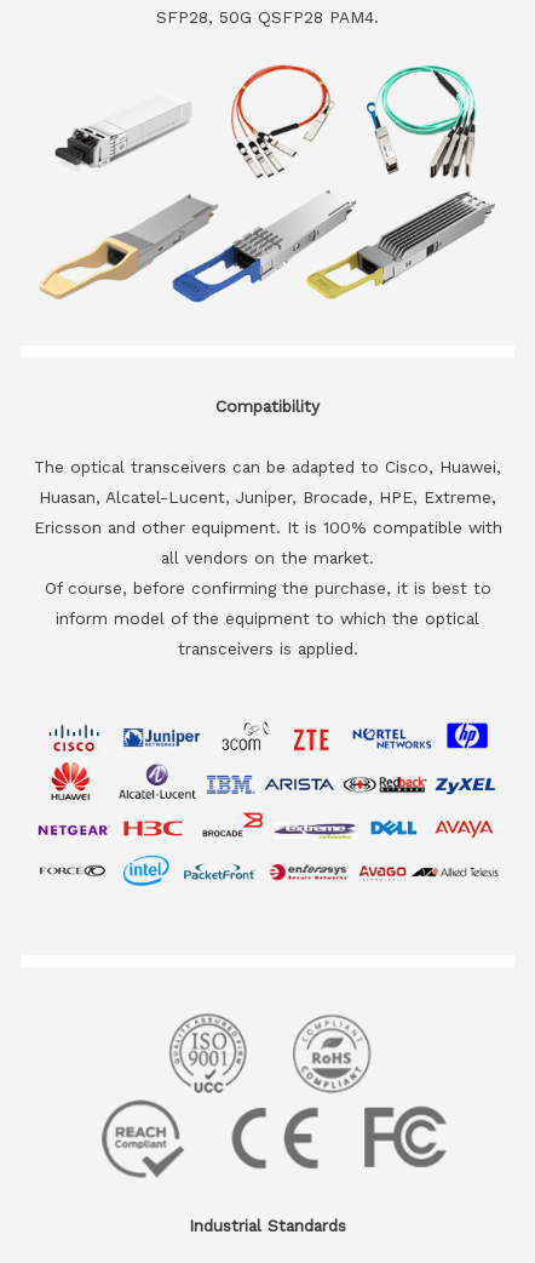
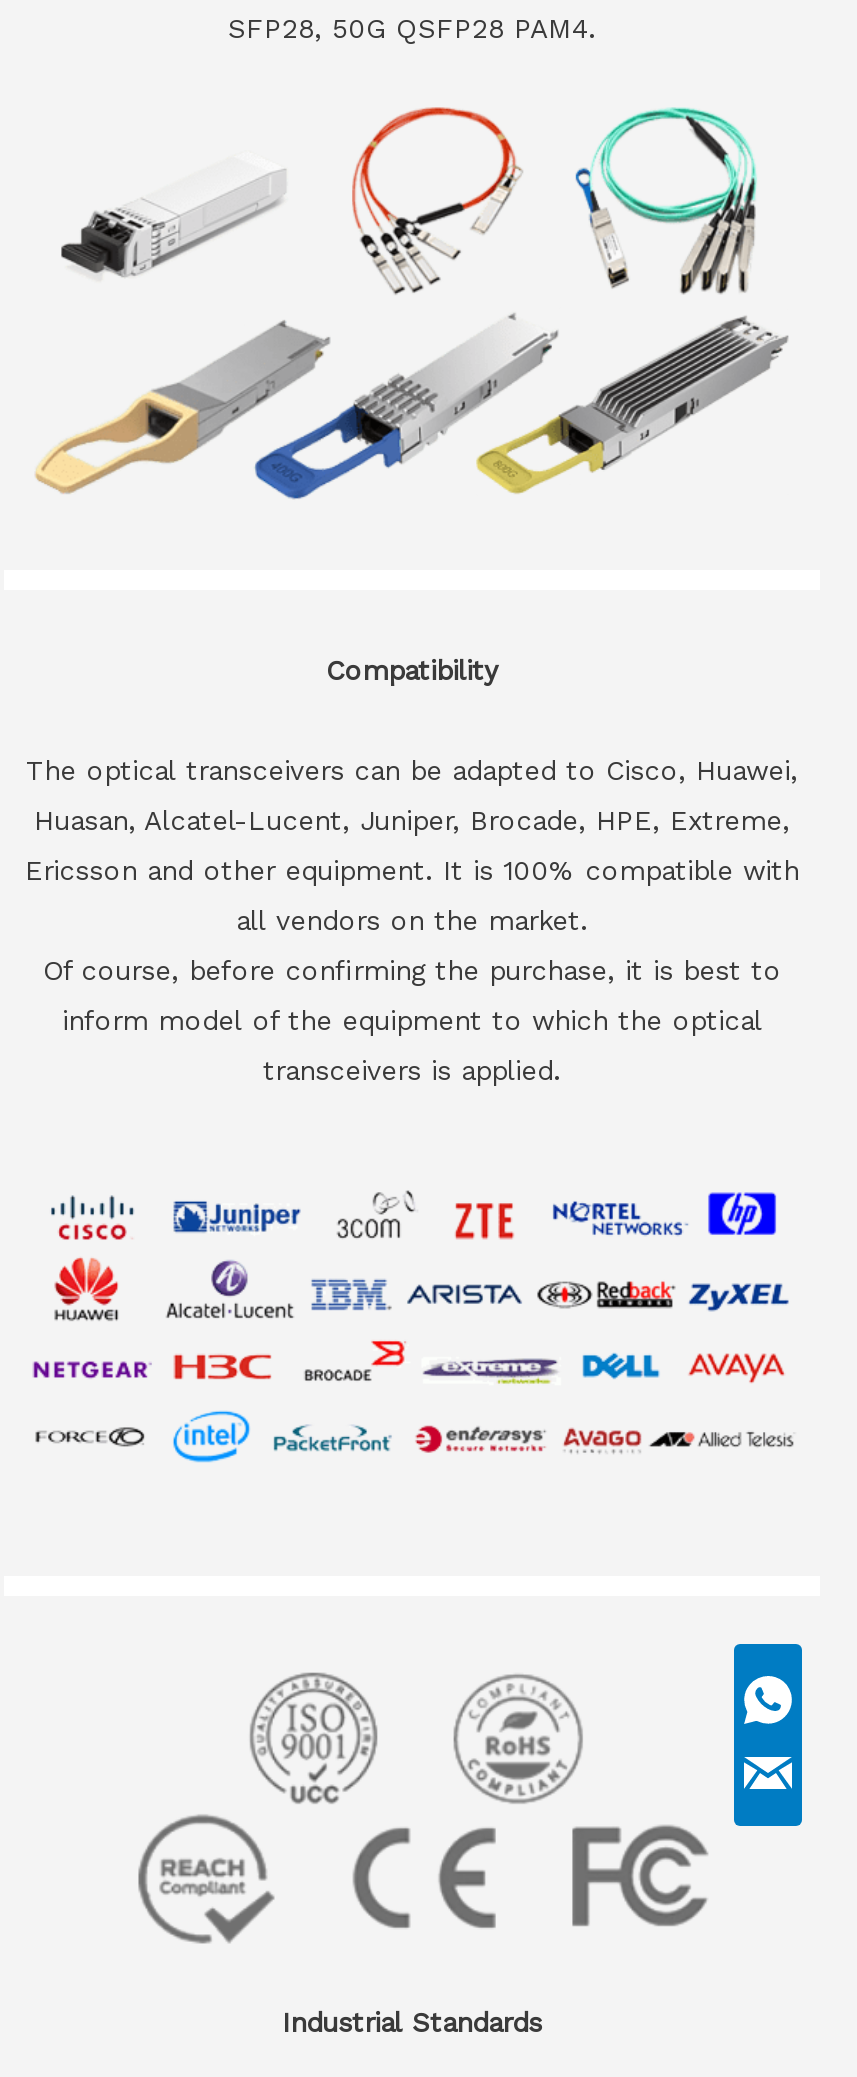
none -> [732,1642,804,1828] [image]

